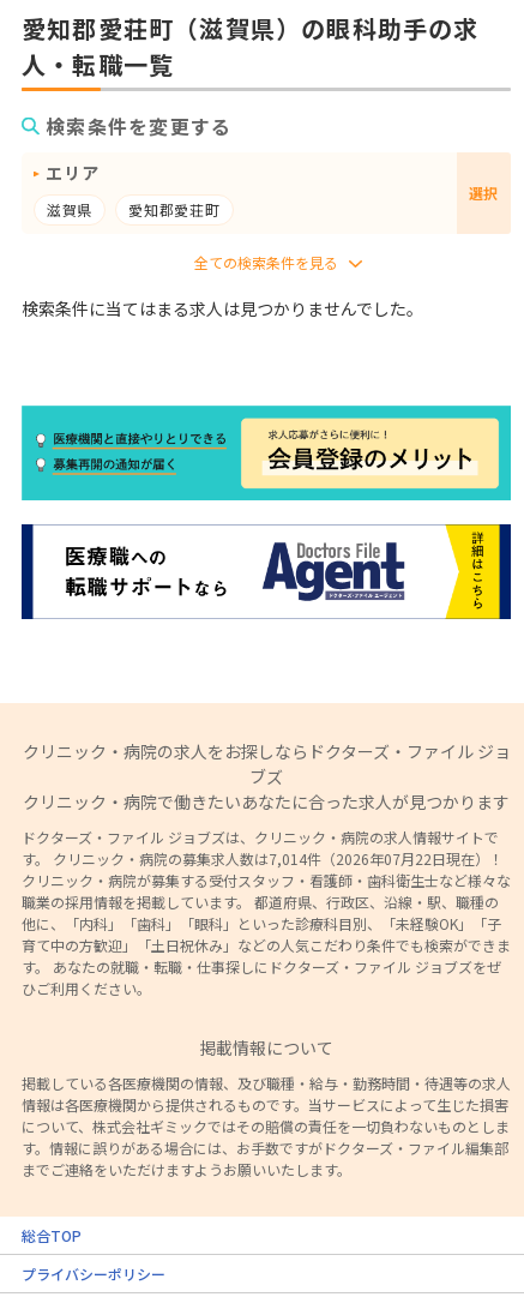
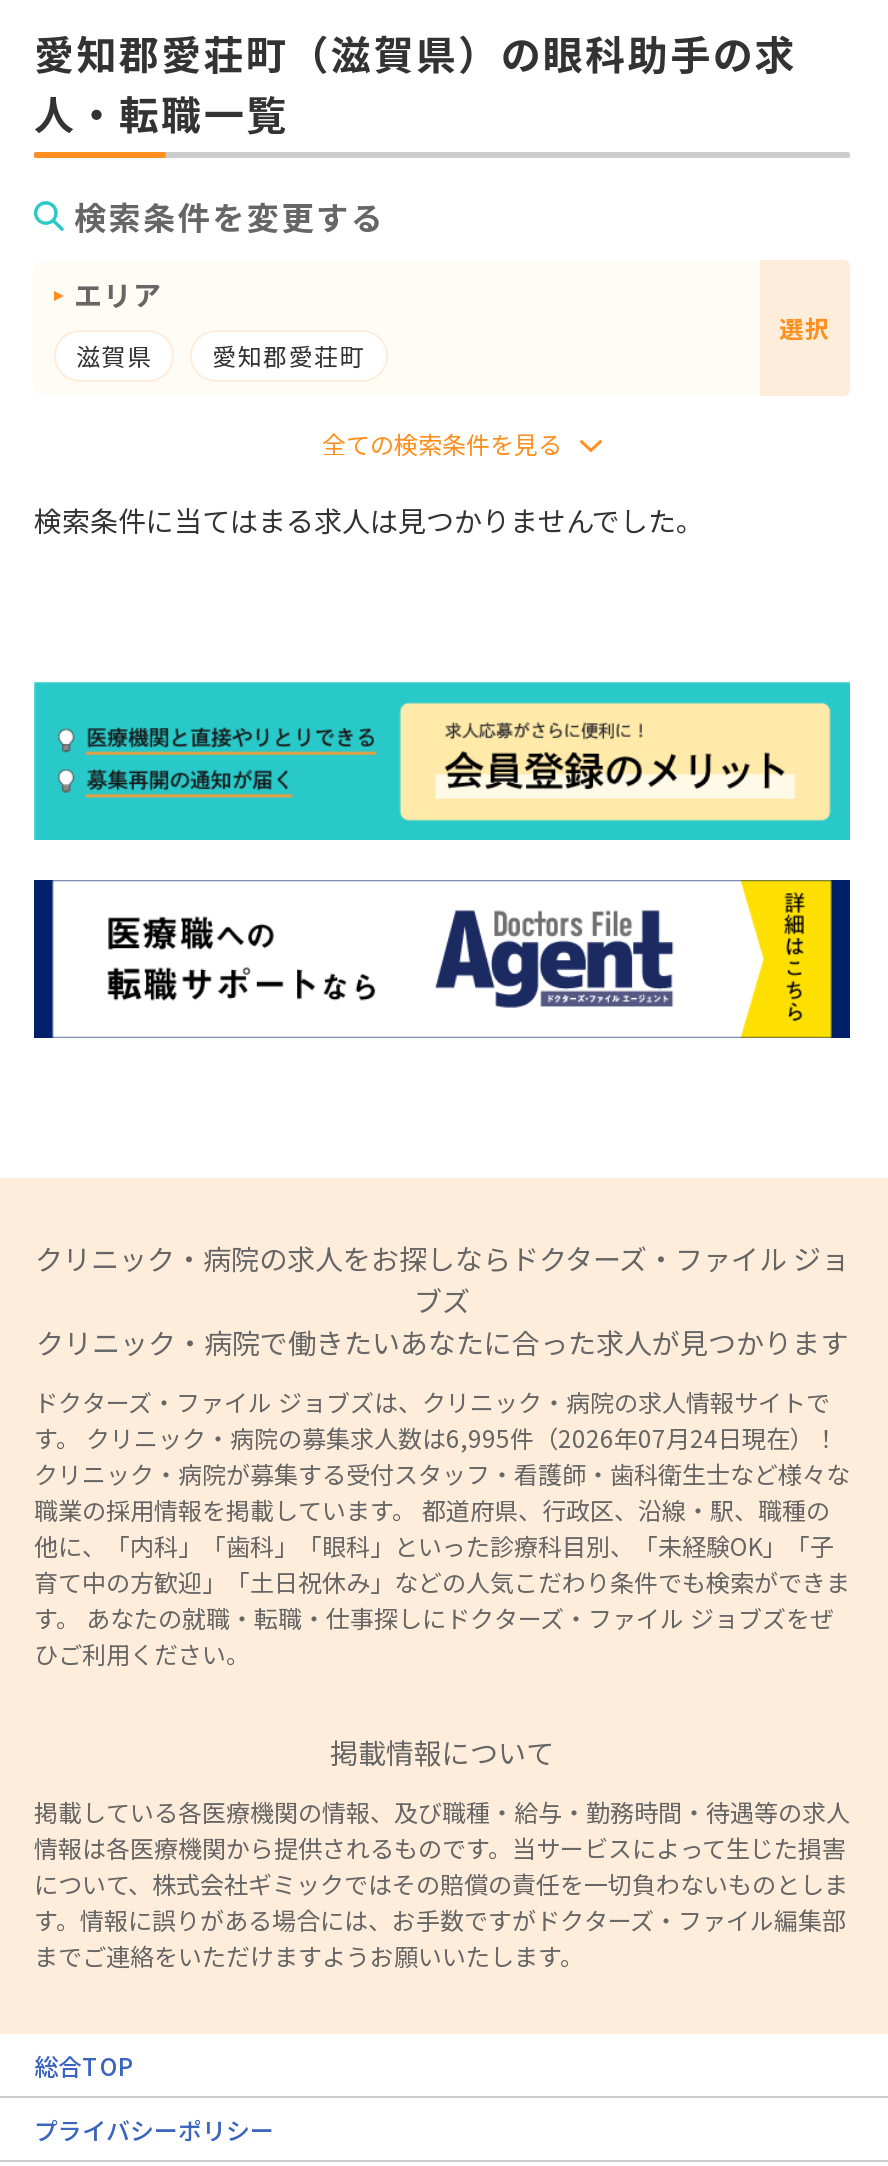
[22,849,504,869] す。 クリニック・病院の募集求人数は7,014件（2026年07月22日現在）！ -> [34,1421,838,1455] す。 クリニック・病院の募集求人数は6,995件（2026年07月24日現在）！

